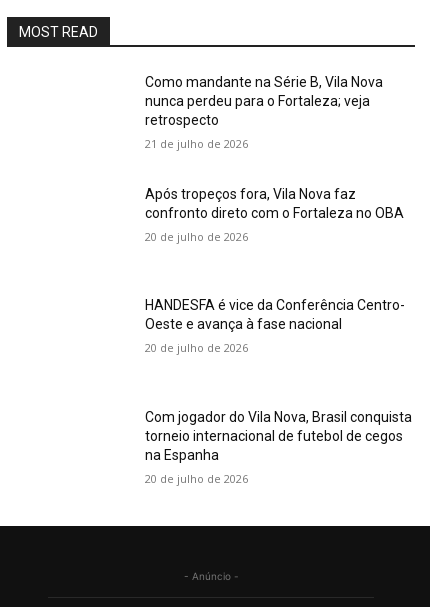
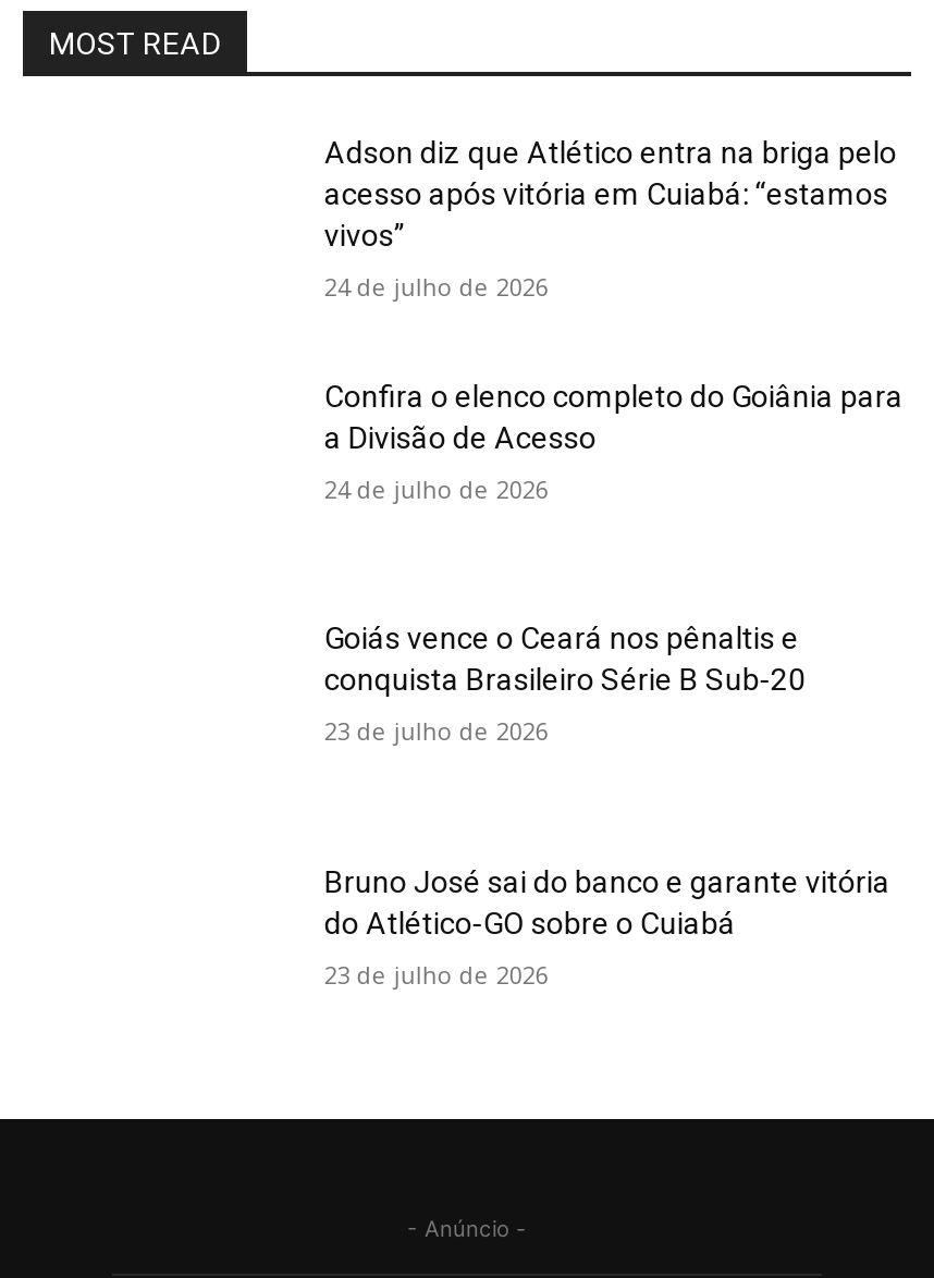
[145,74,383,128] Como mandante na Série B, Vila Nova | nunca perdeu para o Fortaleza; veja | retrospecto -> [324,135,897,253] Adson diz que Atlético entra na briga pelo | acesso após vitória em Cuiabá: “estamos | vivos”
[145,136,248,151] 21 de julho de 2026 -> [324,270,548,303] 24 de julho de 2026
[145,186,404,221] Após tropeços fora, Vila Nova faz | confronto direto com o Fortaleza no OBA -> [324,378,903,455] Confira o elenco completo do Goiânia para | a Divisão de Acesso
[145,229,248,244] 20 de julho de 2026 -> [324,472,548,505] 24 de julho de 2026
[145,297,405,332] HANDESFA é vice da Conferência Centro- | Oeste e avança à fase nacional -> [324,621,805,698] Goiás vence o Ceará nos pênaltis e | conquista Brasileiro Série B Sub-20
[145,340,248,355] 20 de julho de 2026 -> [324,715,548,748] 23 de julho de 2026
[145,409,412,463] Com jogador do Vila Nova, Brasil conquista | torneio internacional de futebol de cegos | na Espanha -> [324,865,890,941] Bruno José sai do banco e garante vitória | do Atlético-GO sobre o Cuiabá
[145,471,248,486] 20 de julho de 2026 -> [324,958,548,991] 23 de julho de 2026

